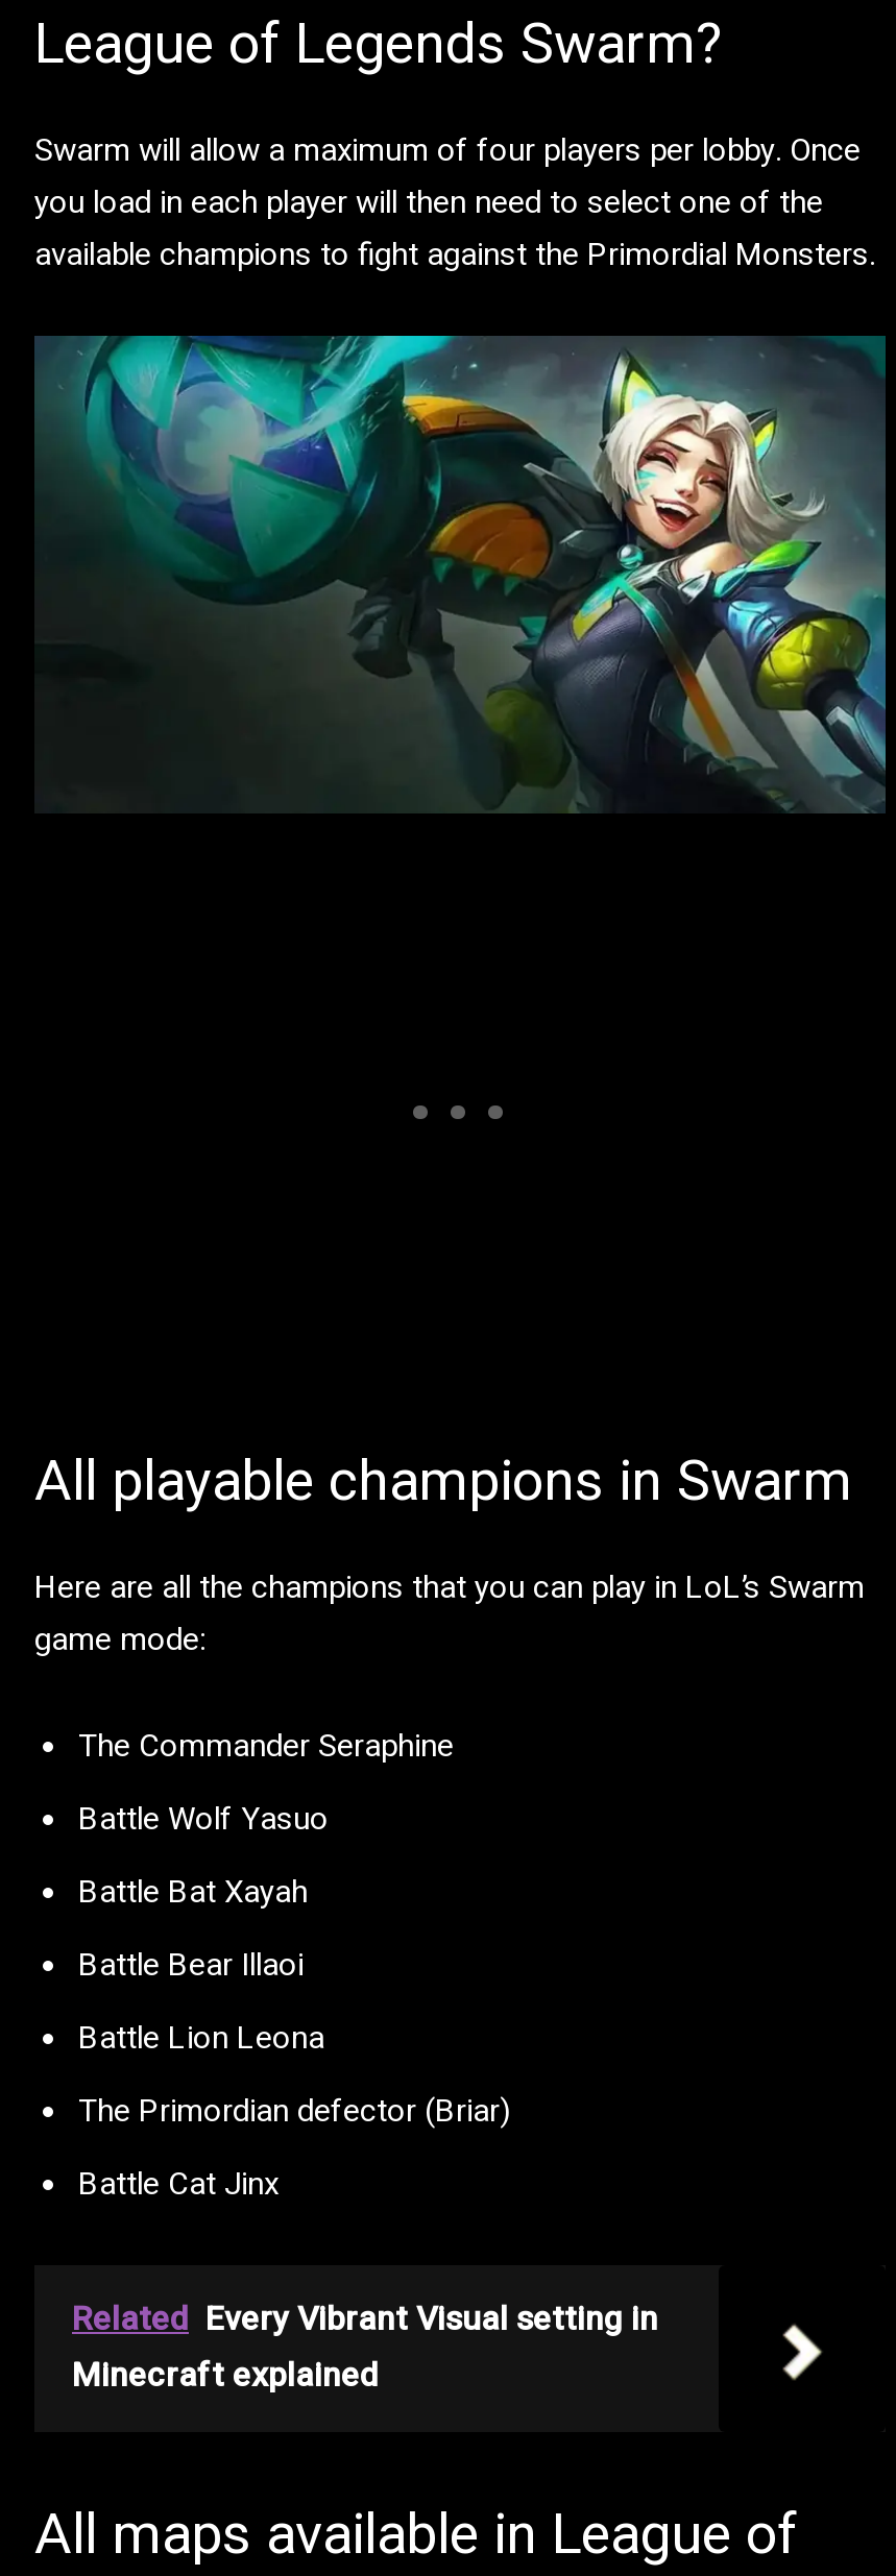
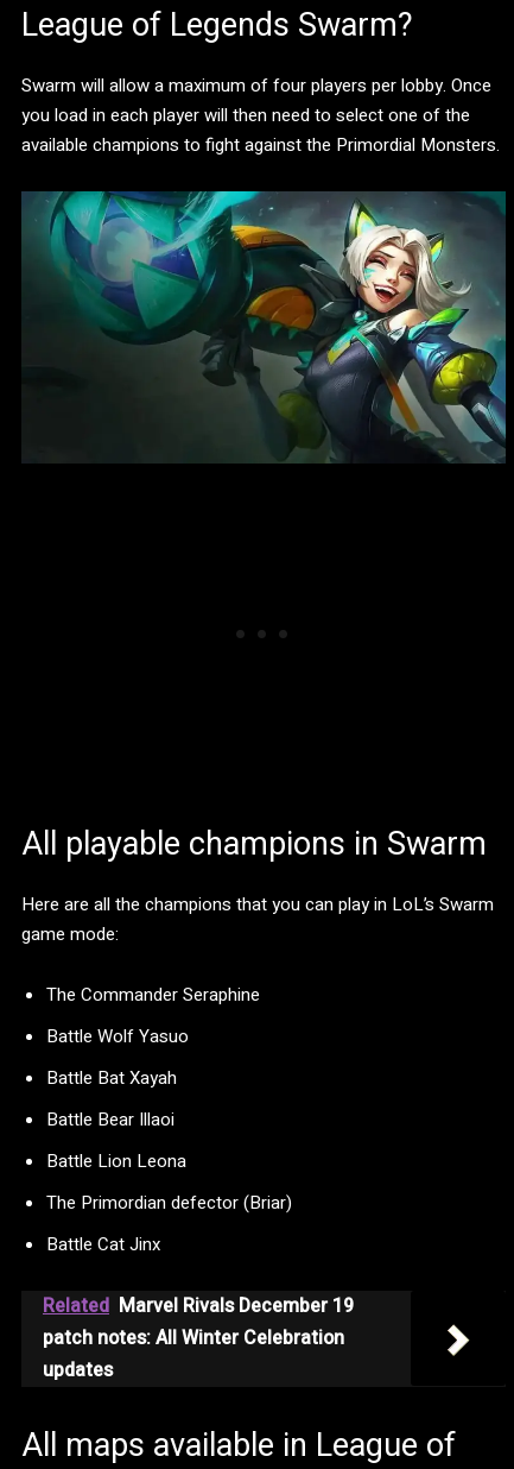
[72,2295,658,2401] Related Every Vibrant Visual setting in | Minecraft explained -> [43,1292,354,1385] Related Marvel Rivals December 19 | patch notes: All Winter Celebration | updates

